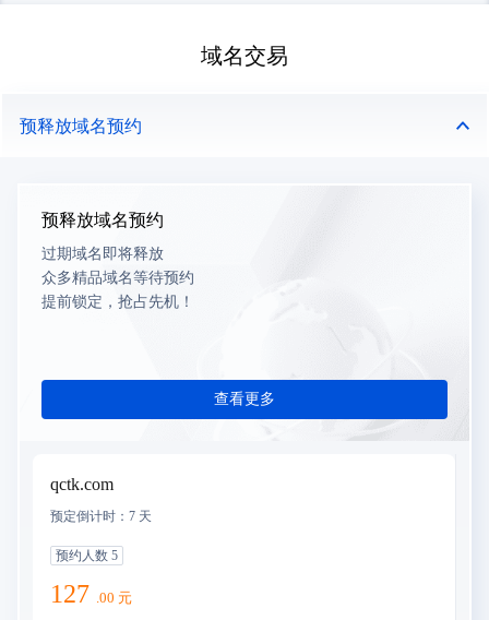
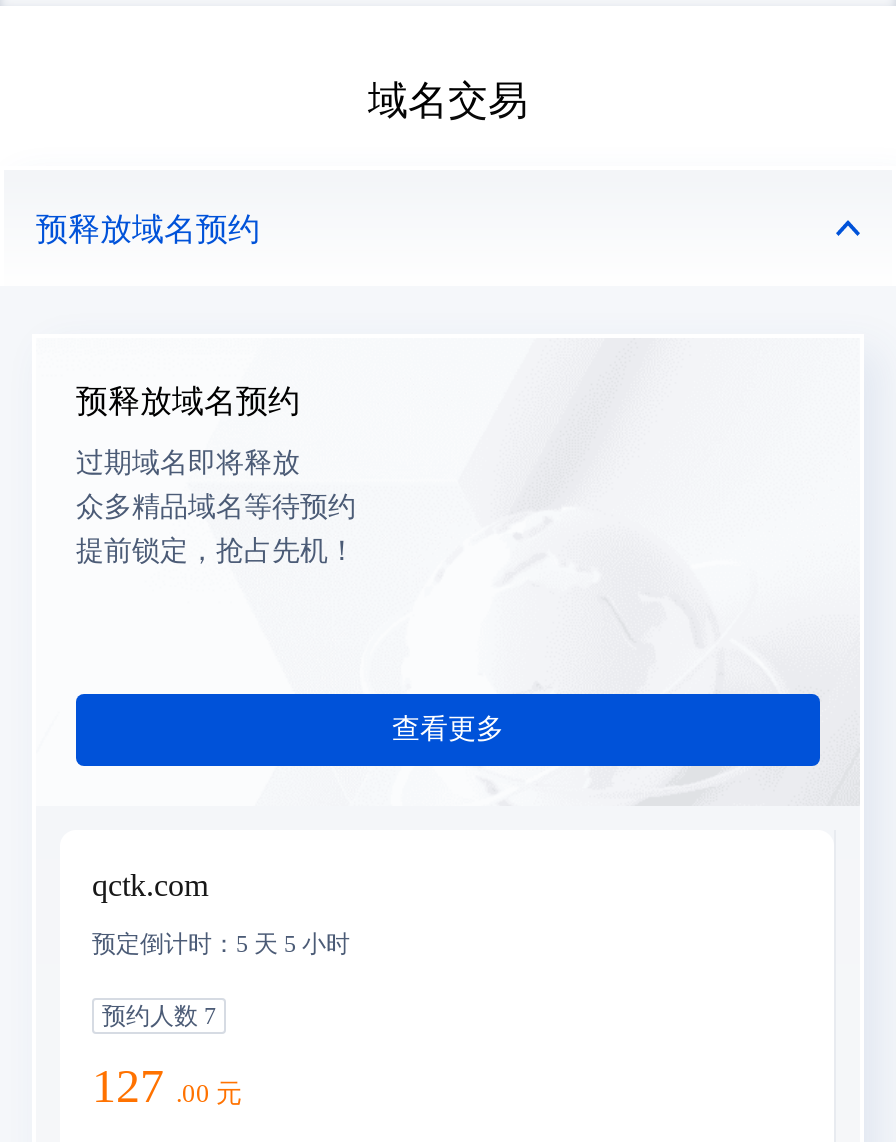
[50,509,152,524] 预定倒计时：7 天 -> [92,930,350,958] 预定倒计时：5 天 5 小时
[56,548,118,563] 预约人数5 -> [102,1002,216,1030] 预约人数7

